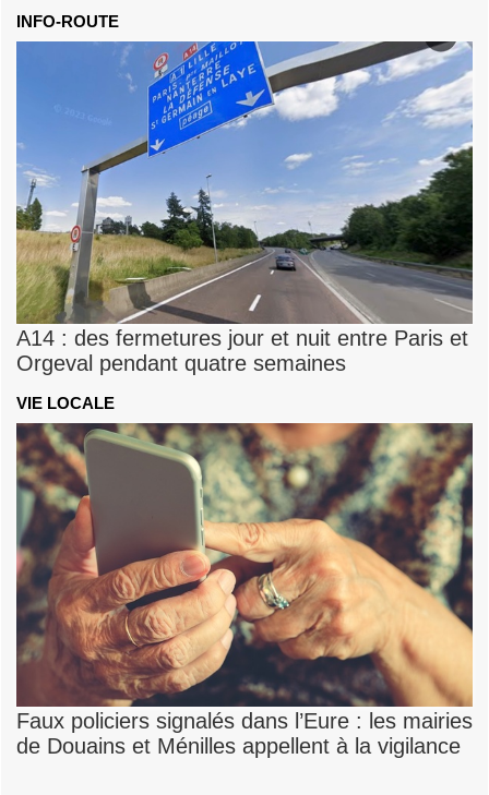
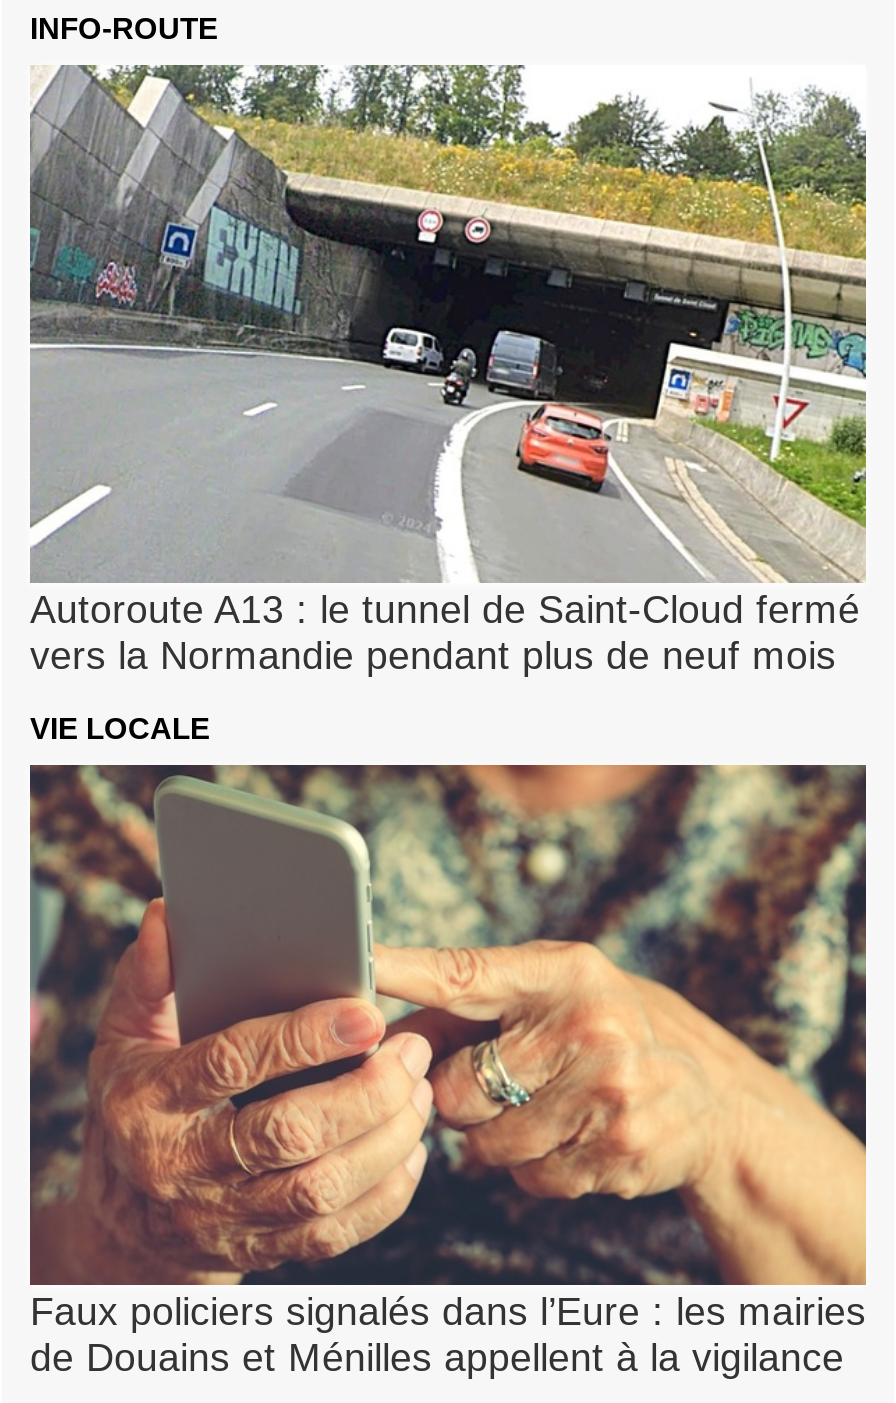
[15,40,474,376] [image] | A14 : des fermetures jour et nuit entre Paris et | Orgeval pendant quatre semaines -> [28,63,868,678] [image] | Autoroute A13 : le tunnel de Saint-Cloud fermé | vers la Normandie pendant plus de neuf mois

